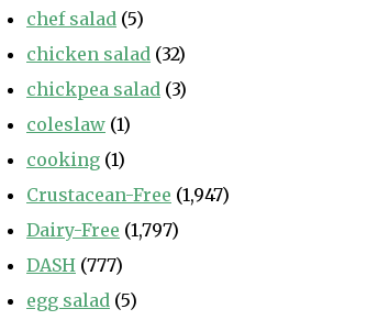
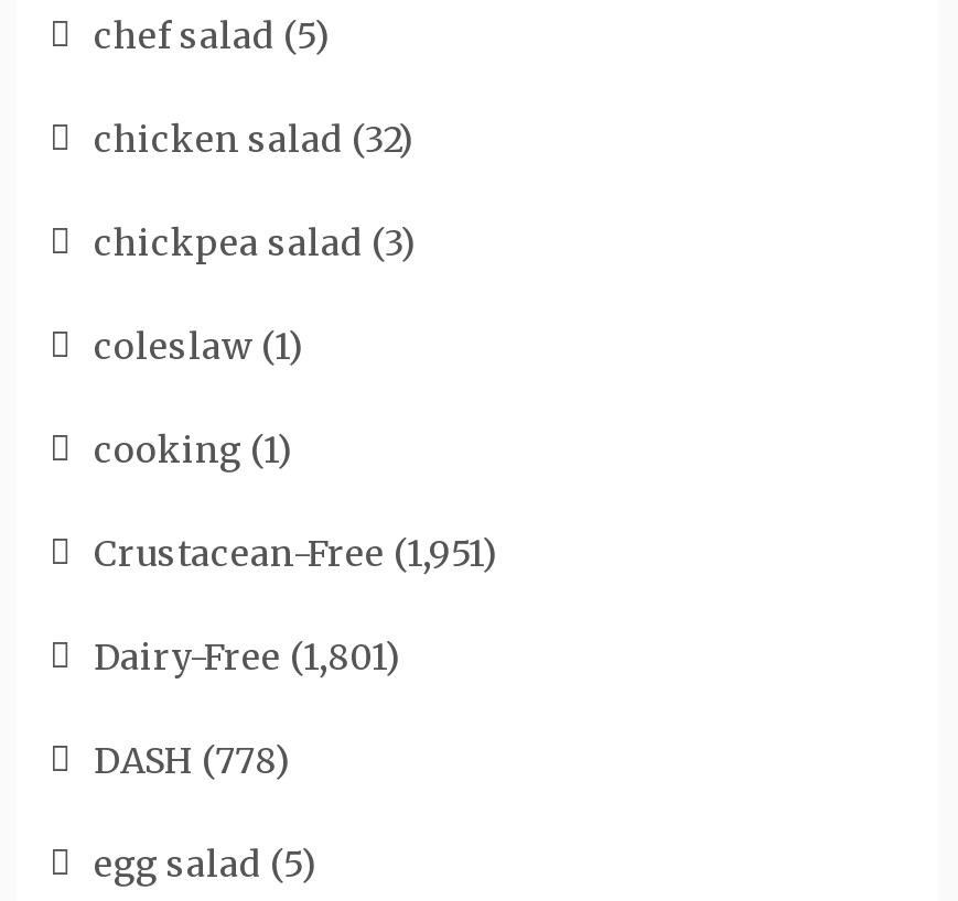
[26,183,230,205] Crustacean-Free (1,947) -> [94,530,497,575] Crustacean-Free (1,951)
[26,219,179,241] Dairy-Free (1,797) -> [94,634,400,678] Dairy-Free (1,801)
[26,254,123,276] DASH (777) -> [94,738,290,782] DASH (778)

